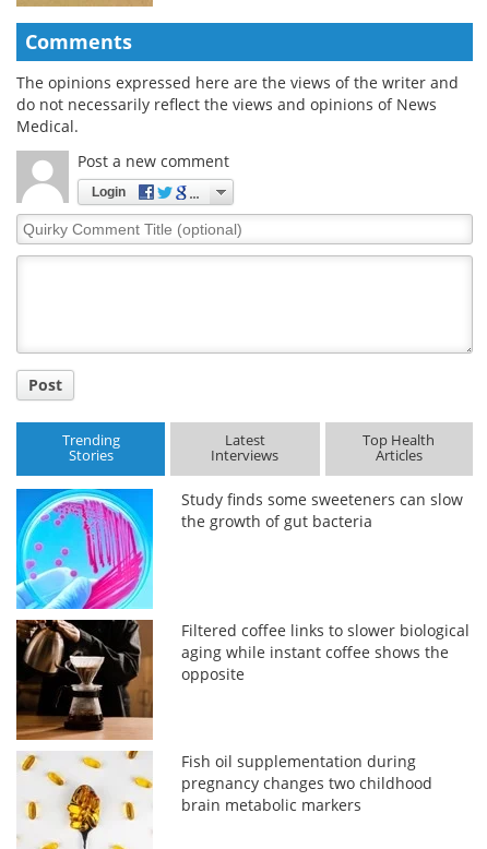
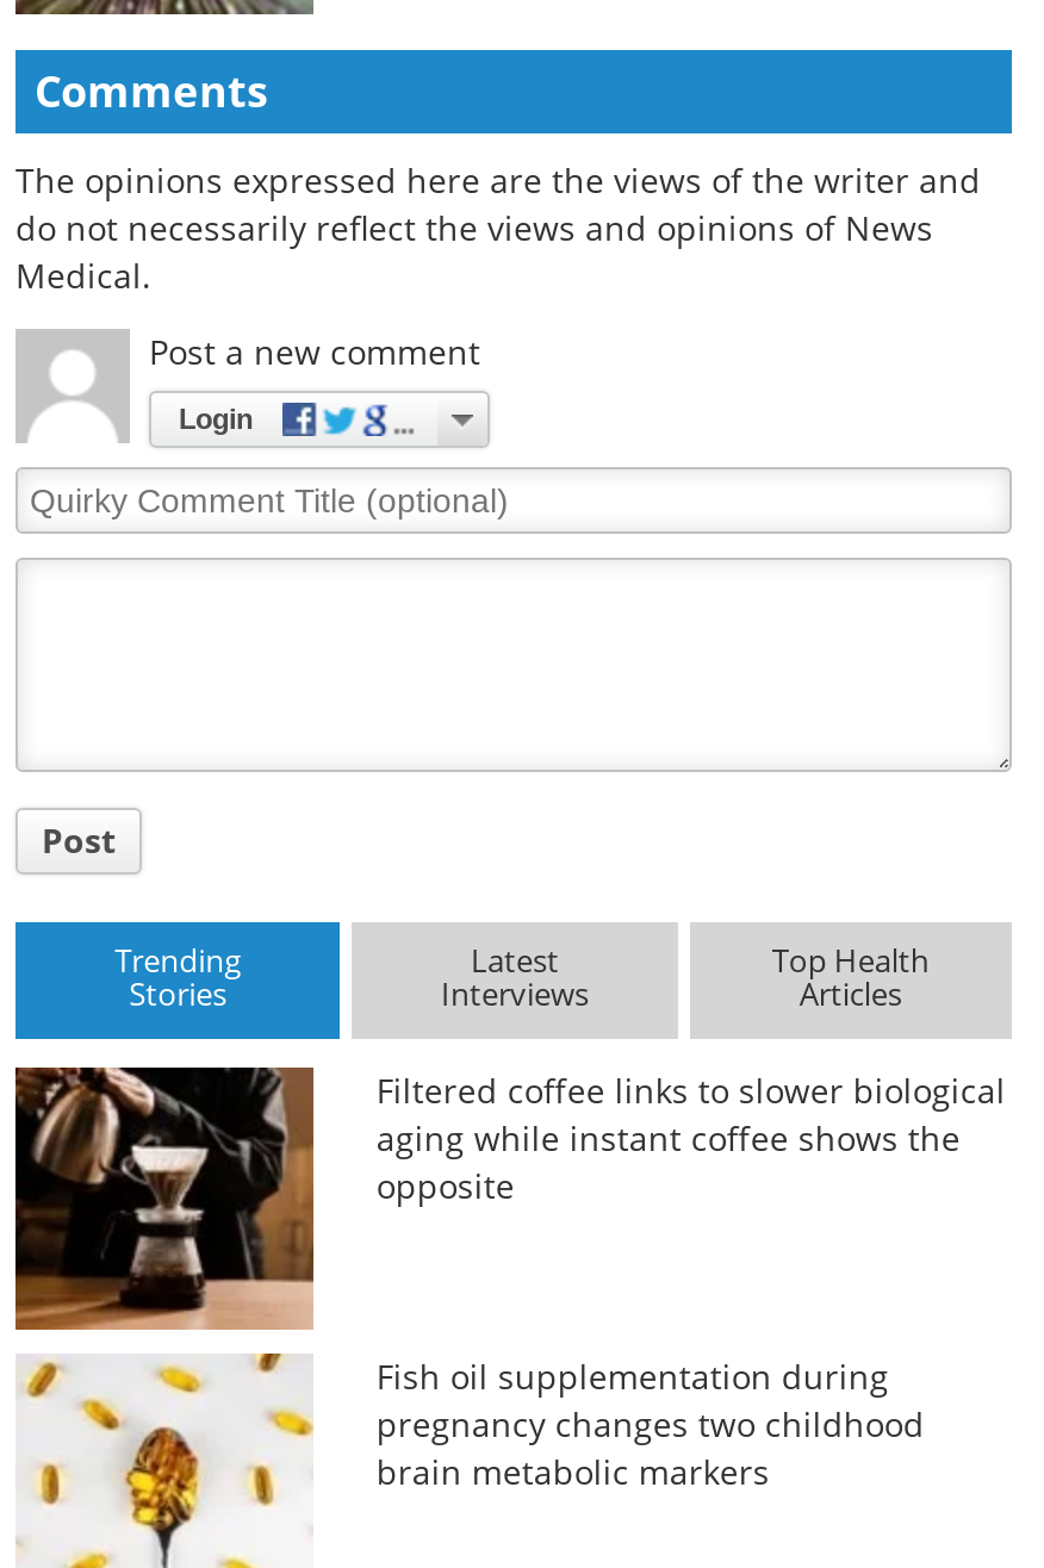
[15,488,463,610] [image] | Study finds some sweeteners can slow | the growth of gut bacteria -> none

